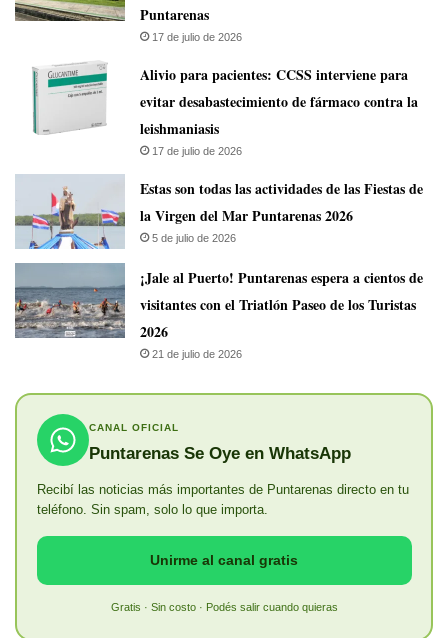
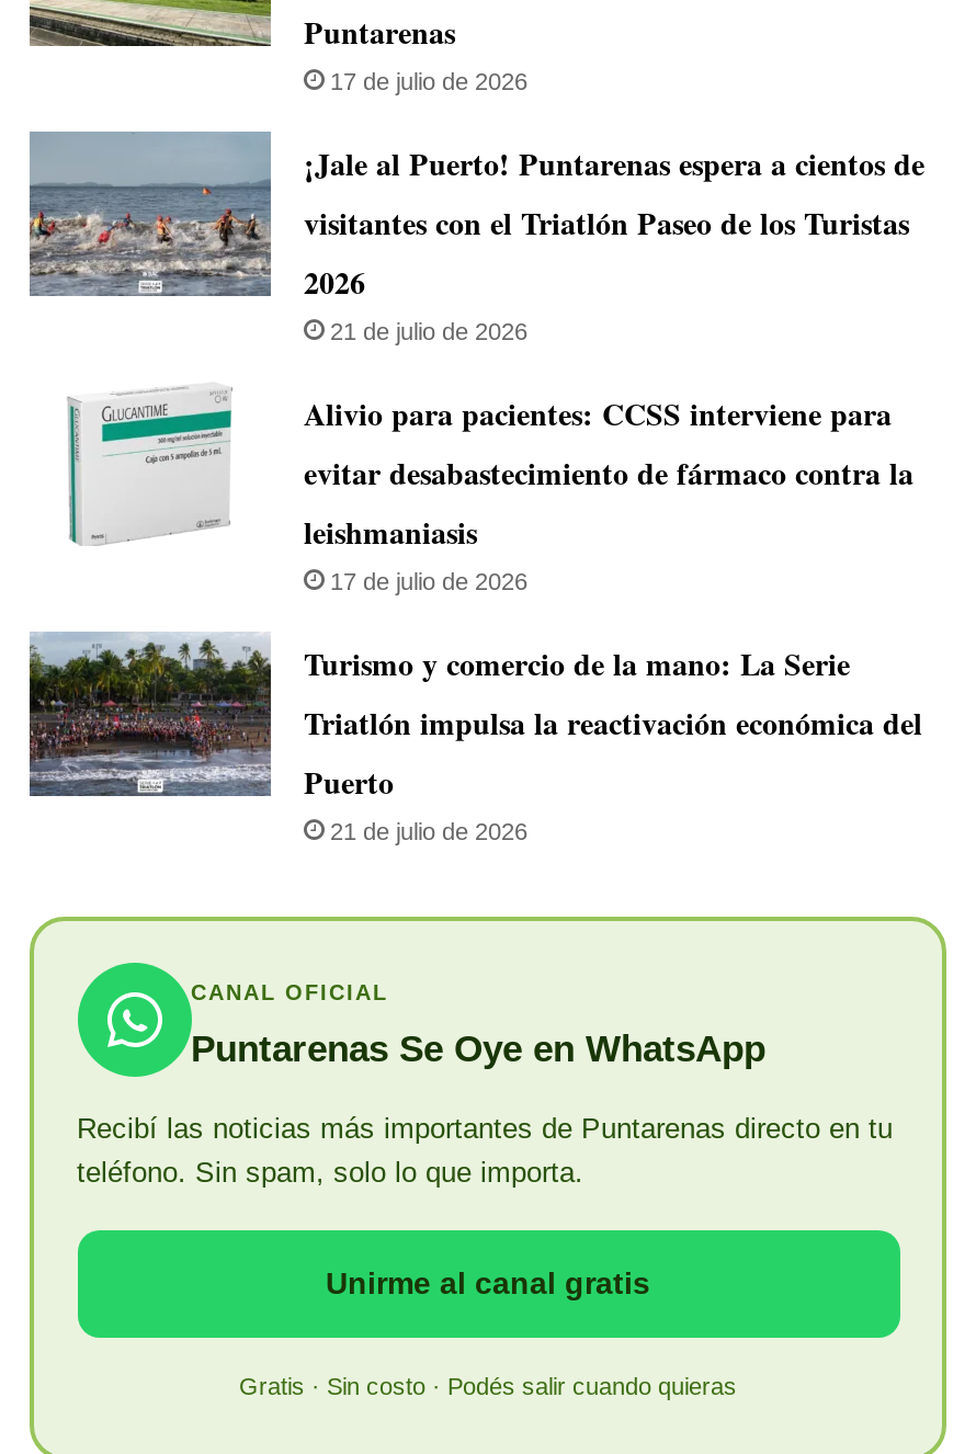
none -> [330,317,527,343] 21 de julio de 2026
moved [36,64,418,157] -> [76,389,913,593]: [image] | Alivio para pacientes: CCSS interviene para | evitar desabastecimiento de fármaco contra la | leishmaniasis | 17 de julio de 2026
[14,176,423,250] [image] | Estas son todas las actividades de las Fiestas de | la Virgen del Mar Puntarenas 2026 | 5 de julio de 2026 -> [27,636,922,804] [image] | Turismo y comercio de la mano: La Serie | Triatlón impulsa la reactivación económica del | Puerto
moved [14,263,423,342] -> [30,129,924,304]: [image] | ¡Jale al Puerto! Puntarenas espera a cientos de | visitantes con el Triatlón Paseo de los Turistas | 2026

